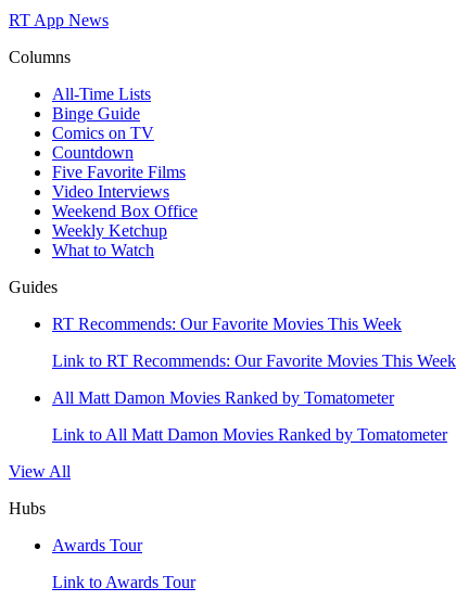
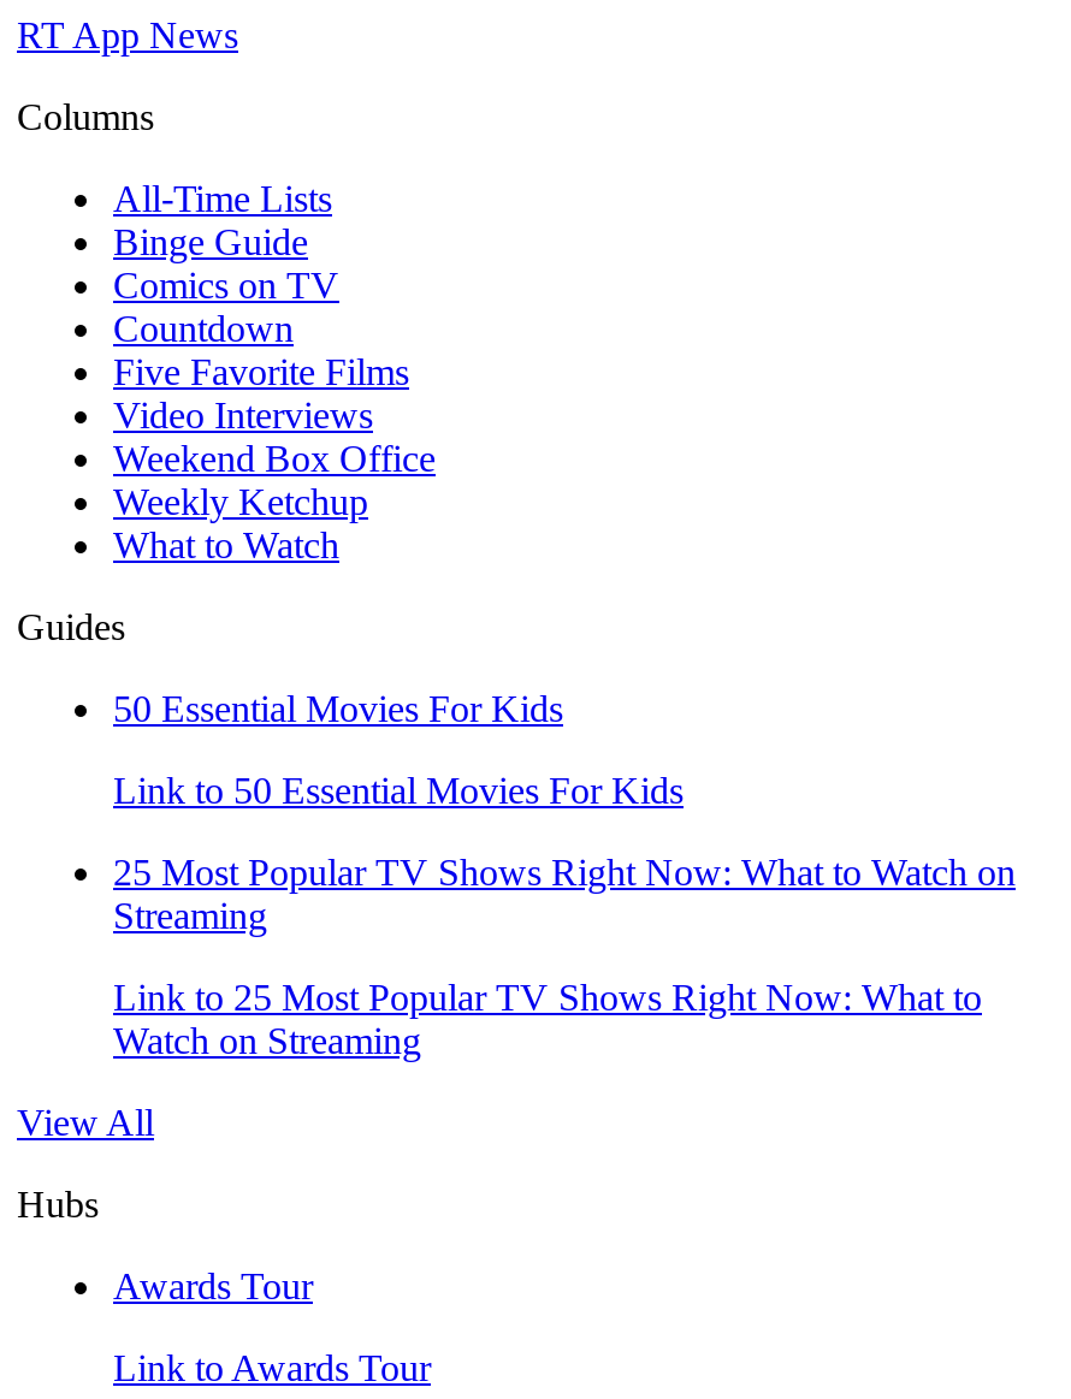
[52,315,402,333] RT Recommends: Our Favorite Movies This Week -> [113,688,563,729] 50 Essential Movies For Kids
[52,351,456,370] Link to RT Recommends: Our Favorite Movies This Week -> [113,770,684,811] Link to 50 Essential Movies For Kids
[52,388,394,407] All Matt Damon Movies Ranked by Tomatometer -> [113,852,1016,936] 25 Most Popular TV Shows Right Now: What to Watch on | Streaming
[52,425,447,444] Link to All Matt Damon Movies Ranked by Tomatometer -> [113,977,982,1061] Link to 25 Most Popular TV Shows Right Now: What to | Watch on Streaming

